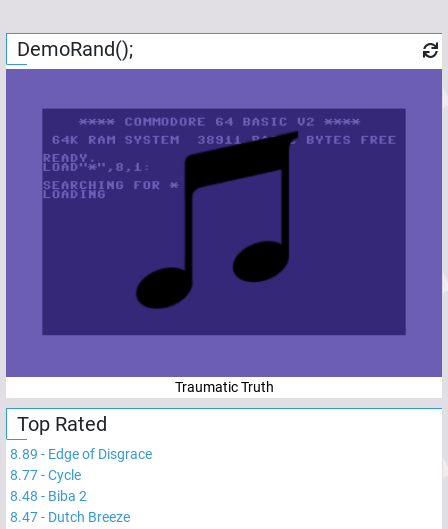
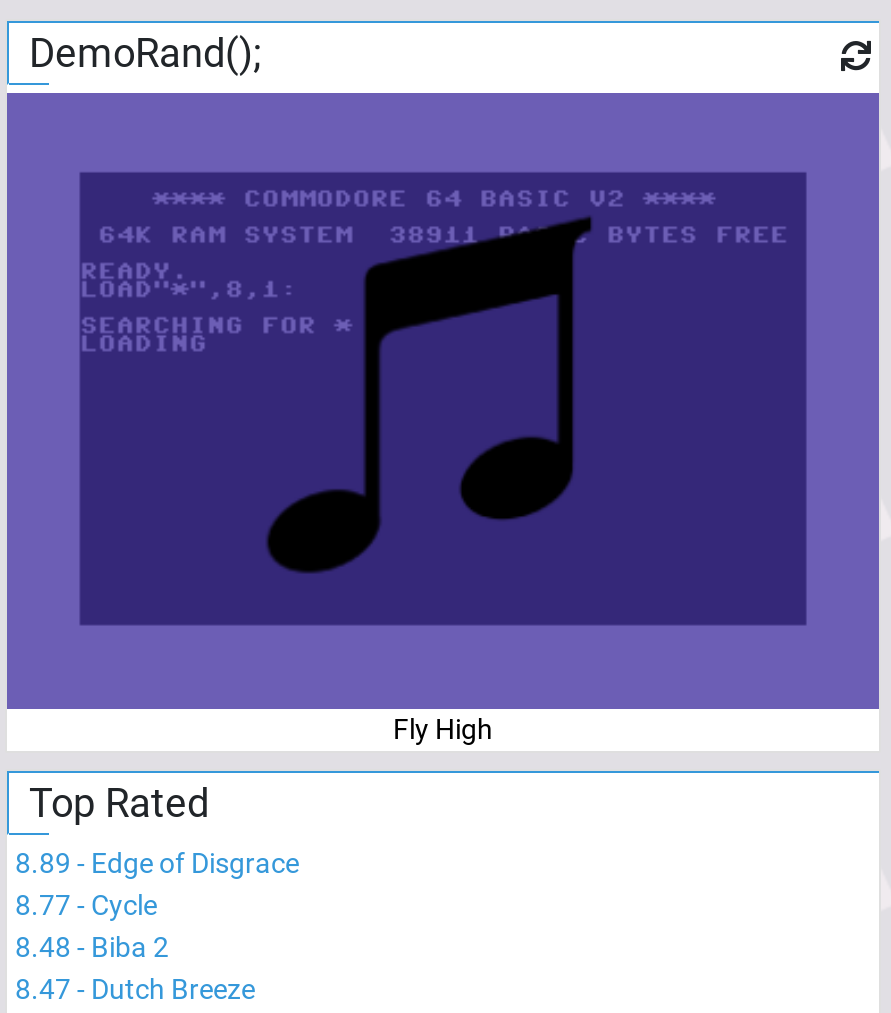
[174,379,273,395] Traumatic Truth -> [393,714,493,746] Fly High

